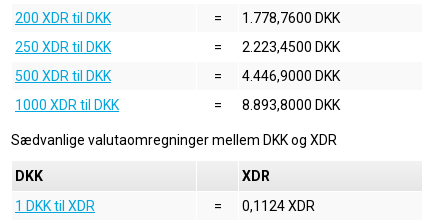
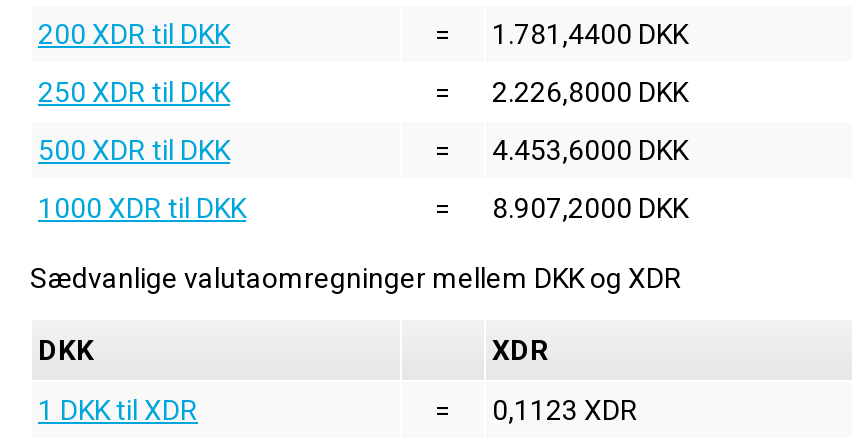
[242,10,340,26] 1.778,7600 DKK -> [492,18,688,50] 1.781,4400 DKK
[242,39,340,55] 2.223,4500 DKK -> [492,76,688,108] 2.226,8000 DKK
[242,68,340,84] 4.446,9000 DKK -> [492,134,688,166] 4.453,6000 DKK
[242,97,340,113] 8.893,8000 DKK -> [492,192,688,224] 8.907,2000 DKK
[242,198,315,214] 0,1124 XDR -> [492,394,638,426] 0,1123 XDR

